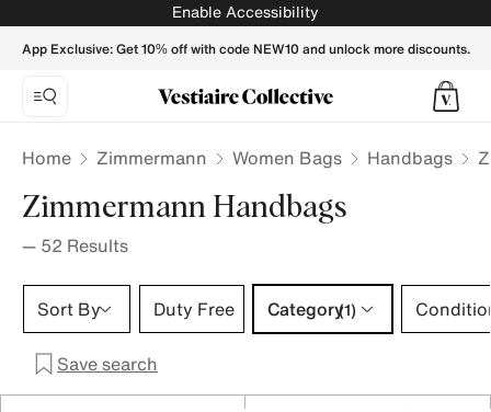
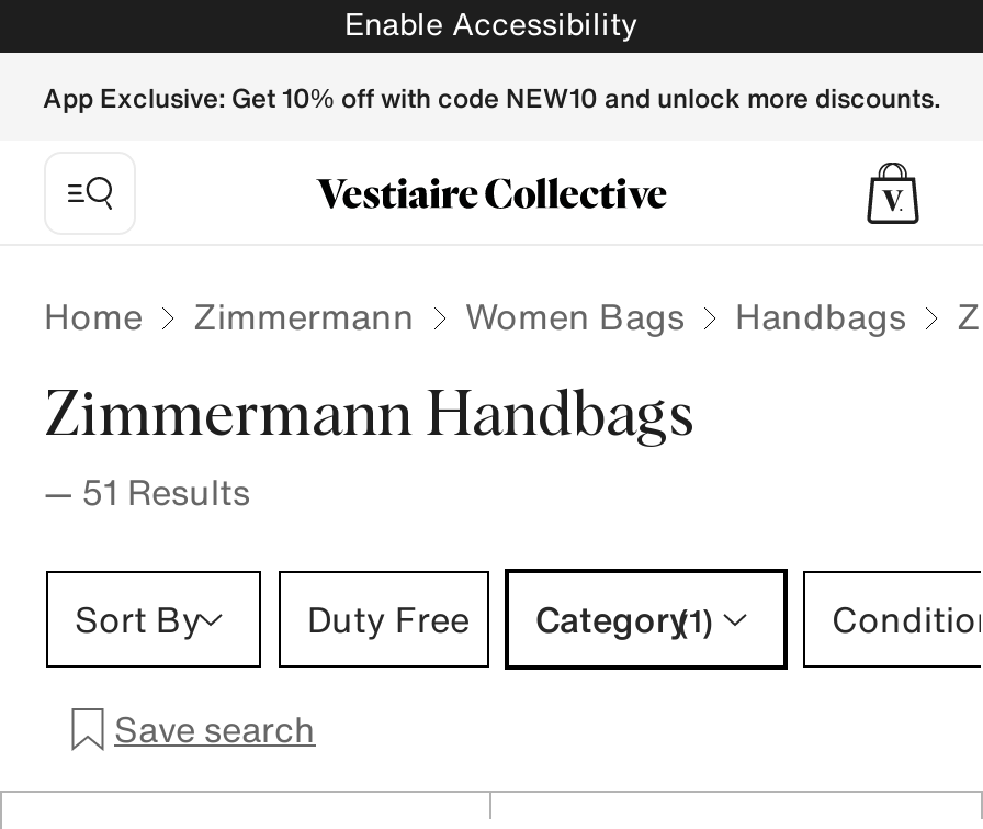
[22,232,128,259] — 52 Results -> [44,466,250,518] — 51 Results

